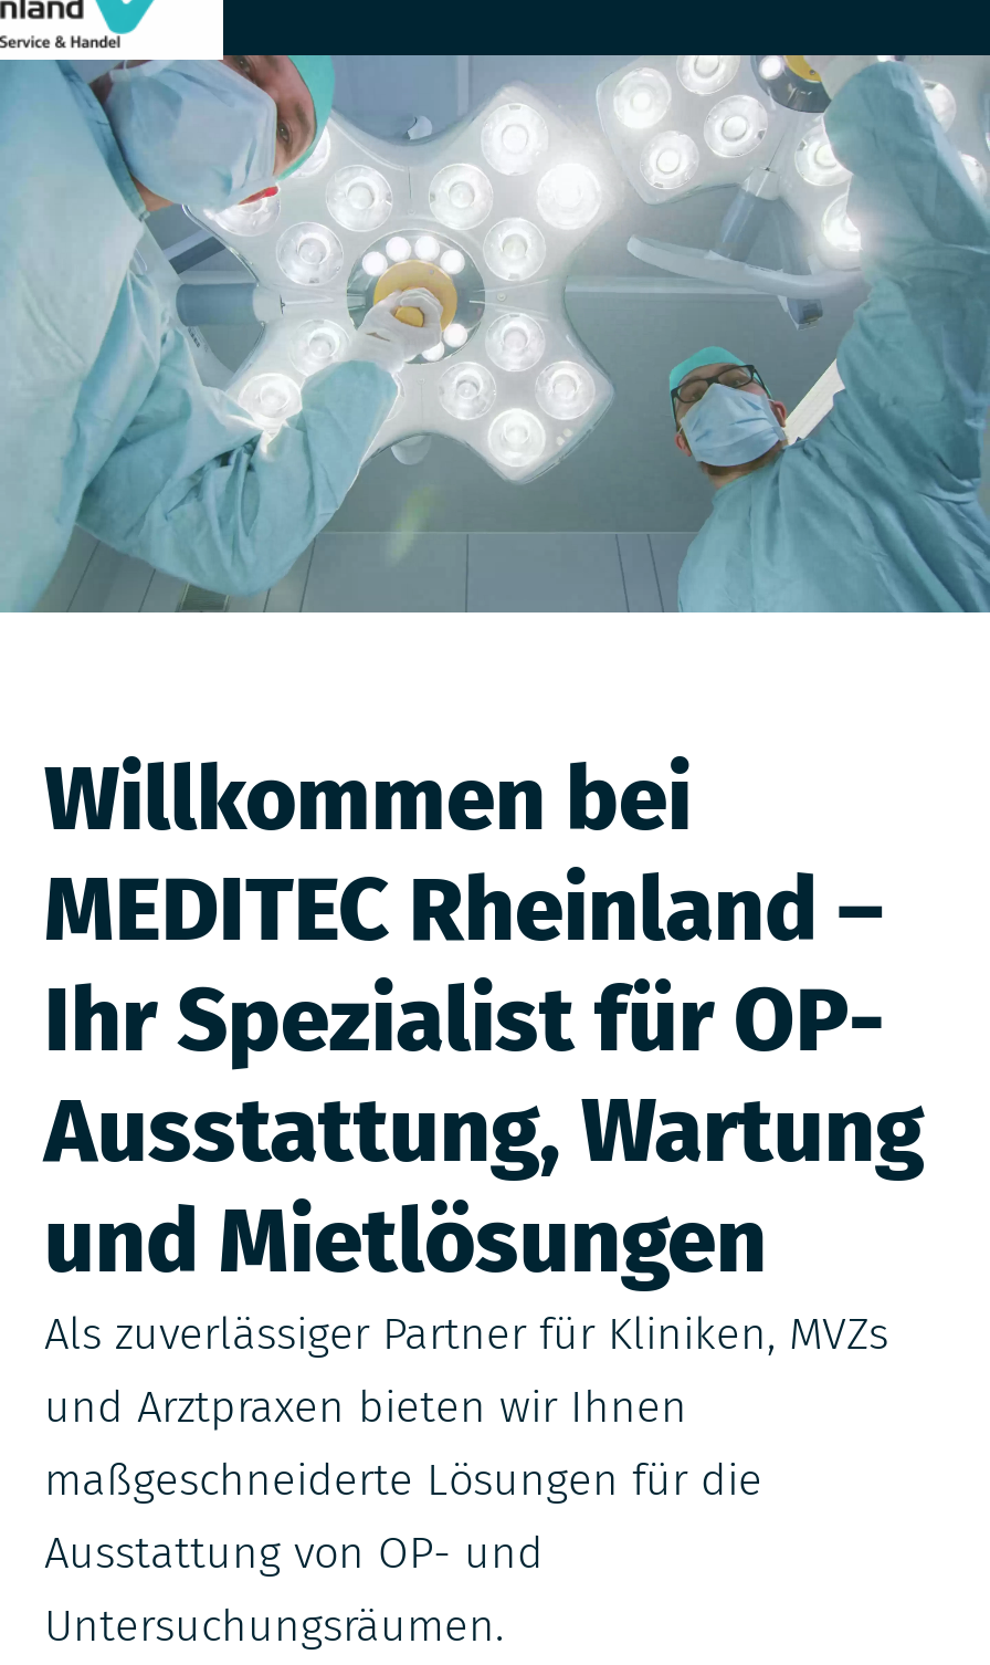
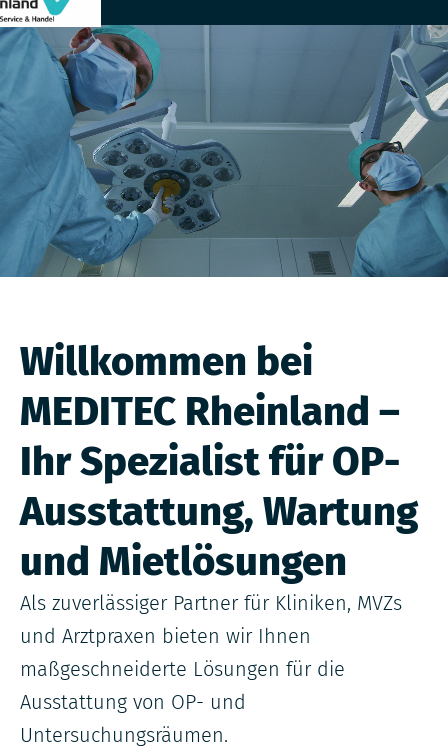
[7,53,983,612] [image] -> [3,25,445,277] [image]

